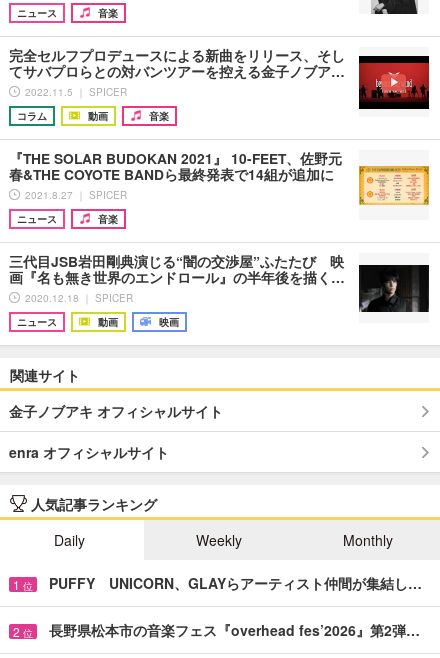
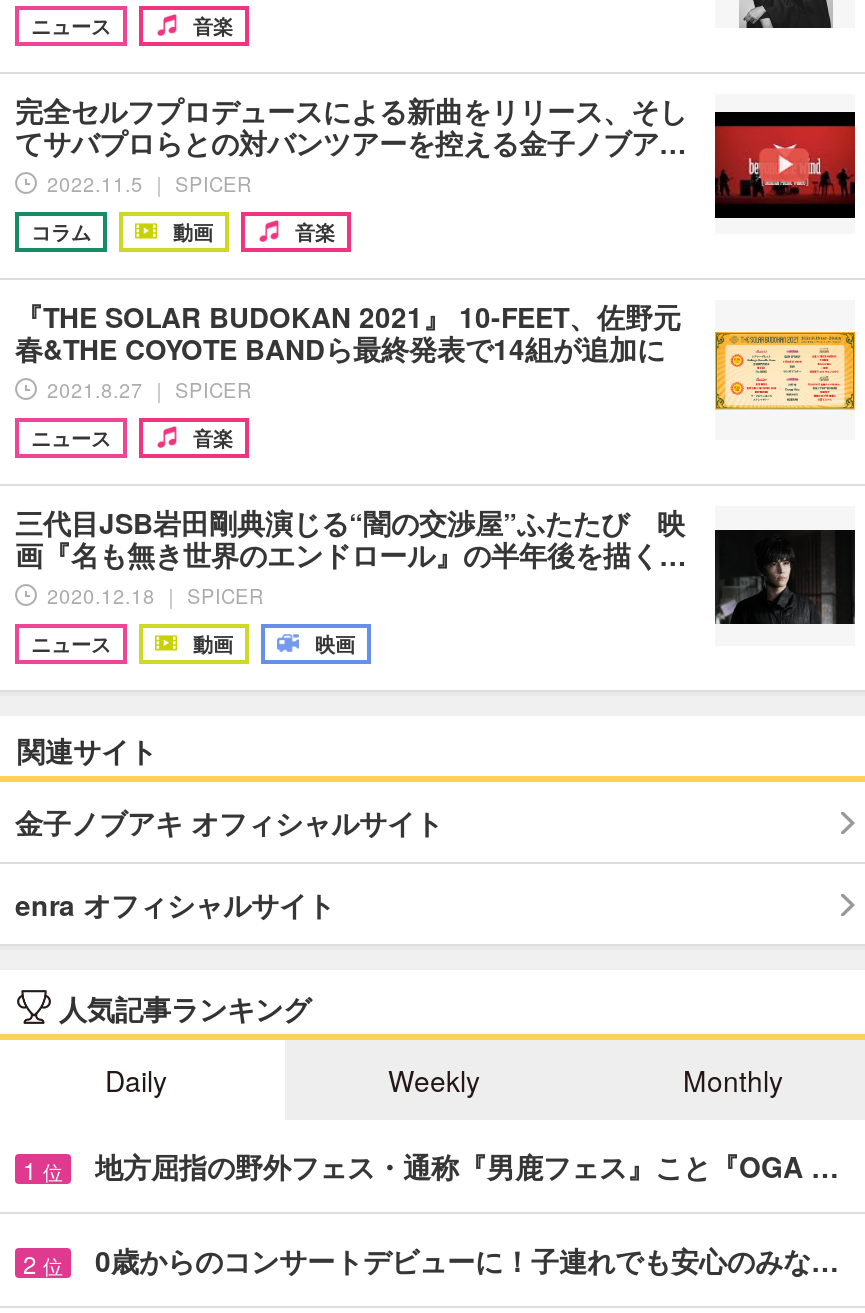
[49,573,422,593] PUFFY UNICORN、GLAYらアーティスト仲間が集結し… -> [95,1147,839,1187] 地方屈指の野外フェス・通称『男鹿フェス』こと『OGA …
[49,620,420,640] 長野県松本市の音楽フェス『overhead fes’2026』第2弾… -> [95,1241,839,1281] 0歳からのコンサートデビューに！子連れでも安心のみな…

